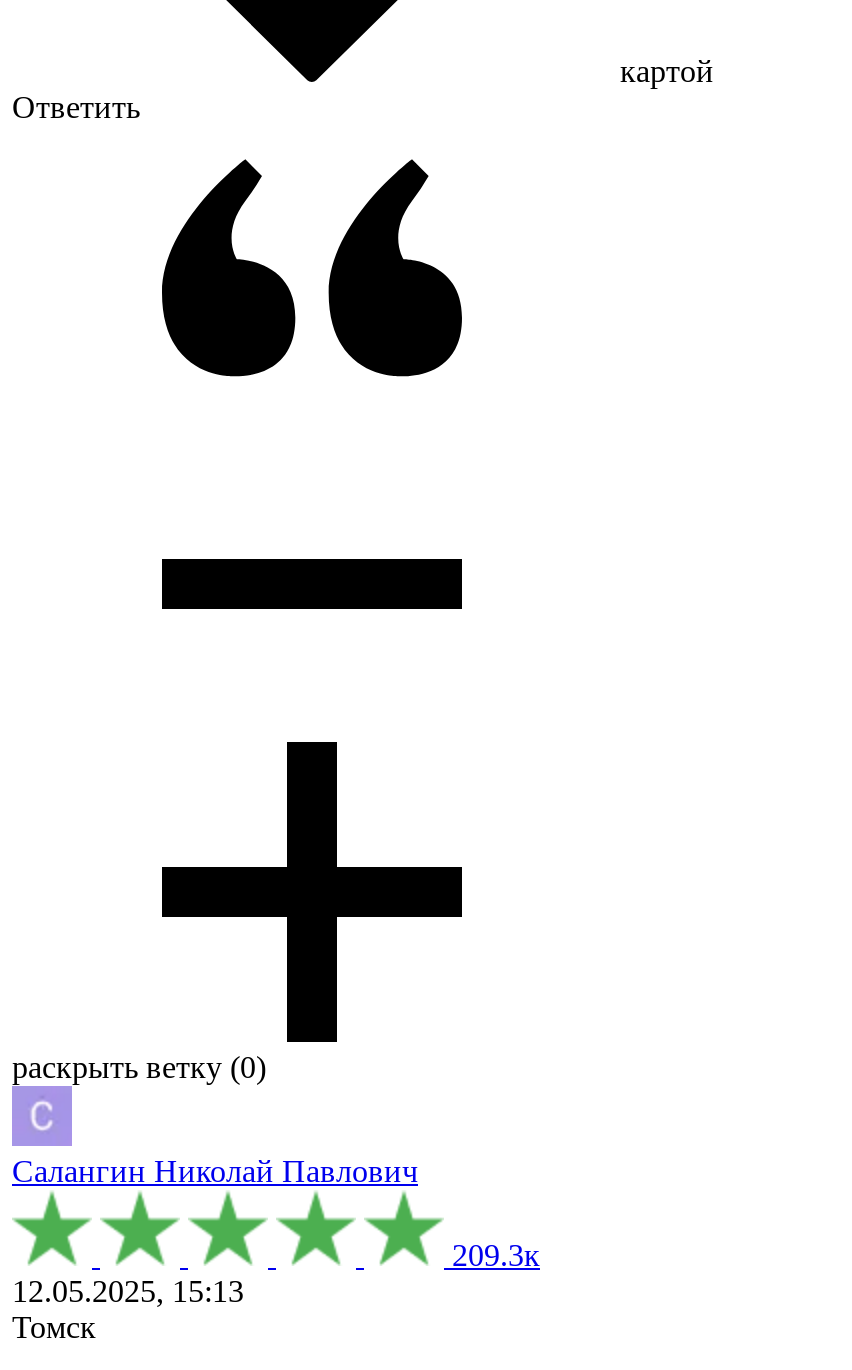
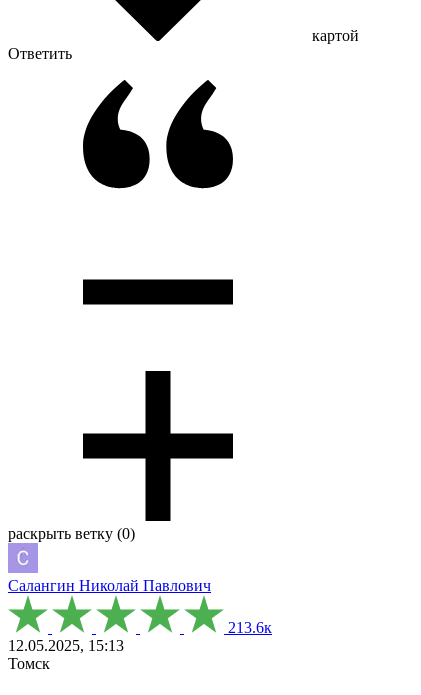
[444,1238,540,1272] 209.3к -> [224,619,272,636] 213.6к

